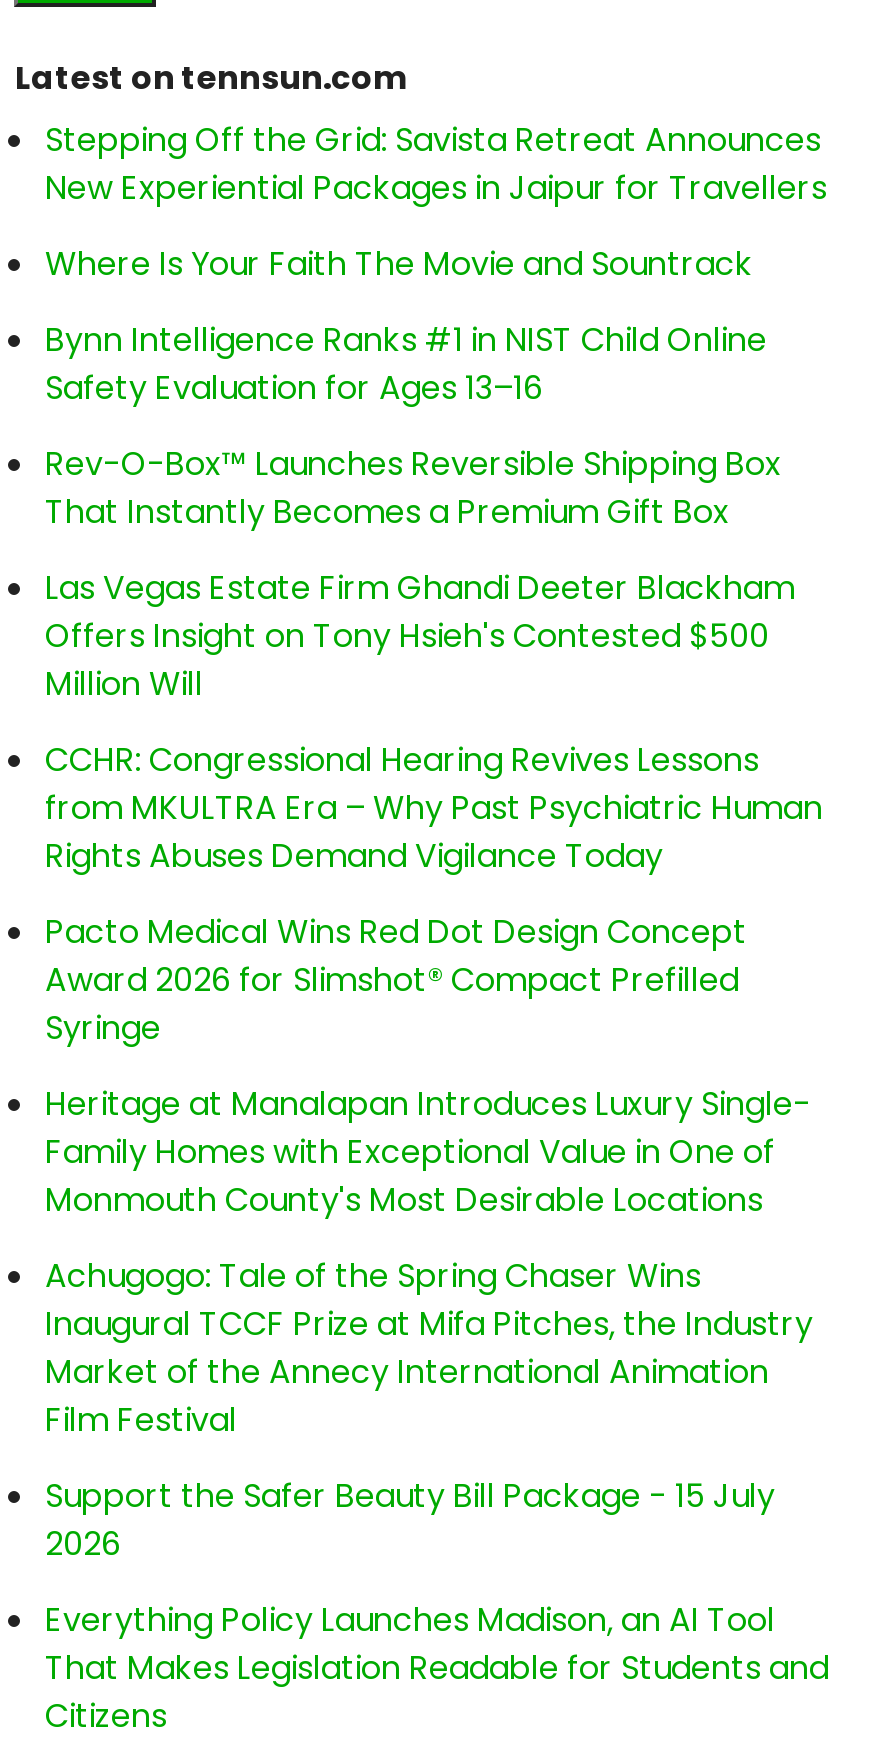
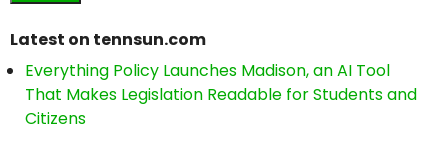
[45,118,827,1568] Stepping Off the Grid: Savista Retreat Announces | New Experiential Packages in Jaipur for Travellers | Where Is Your Faith The Movie and Sountrack | Bynn Intelligence Ranks #1 in NIST Child Online | Safety Evaluation for Ages 13–16 | Rev-O-Box™ Launches Reversible Shipping Box | That Instantly Becomes a Premium Gift Box | Las Vegas Estate Firm Ghandi Deeter Blackham | Offers Insight on Tony Hsieh's Contested $500 | Million Will | CCHR: Congressional Hearing Revives Lessons | from MKULTRA Era – Why Past Psychiatric Human | Rights Abuses Demand Vigilance Today | Pacto Medical Wins Red Dot Design Concept | Award 2026 for Slimshot® Compact Prefilled | Syringe | Heritage at Manalapan Introduces Luxury Single- | Family Homes with Exceptional Value in One of | Monmouth County's Most Desirable Locations | Achugogo: Tale of the Spring Chaser Wins | Inaugural TCCF Prize at Mifa Pitches, the Industry | Market of the Annecy International Animation | Film Festival | Support the Safer Beauty Bill Package - 15 July | 2026 -> none

